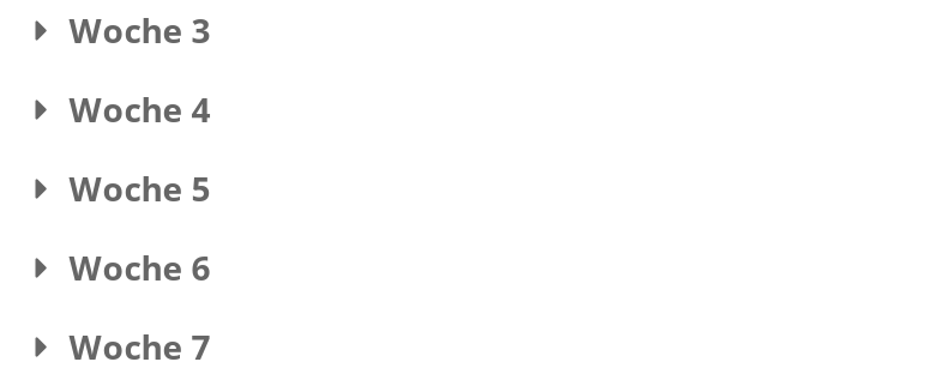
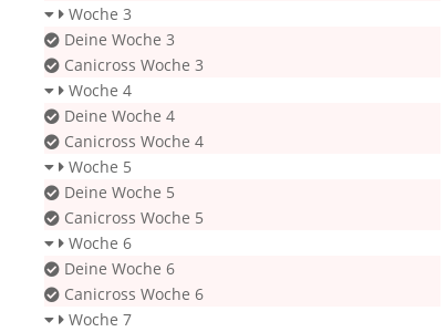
none -> [64,29,203,75] Deine Woche 3 | Canicross Woche 3
none -> [64,105,203,152] Deine Woche 4 | Canicross Woche 4
none -> [64,181,203,228] Deine Woche 5 | Canicross Woche 5
none -> [64,258,203,304] Deine Woche 6 | Canicross Woche 6

